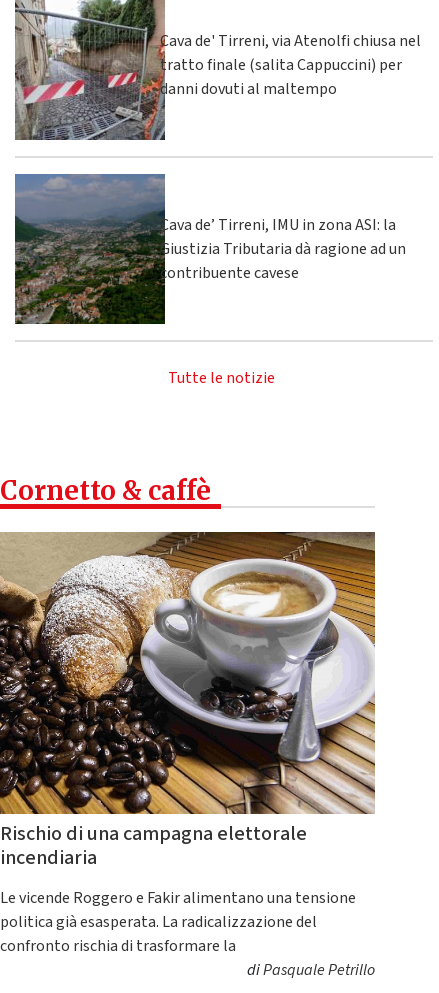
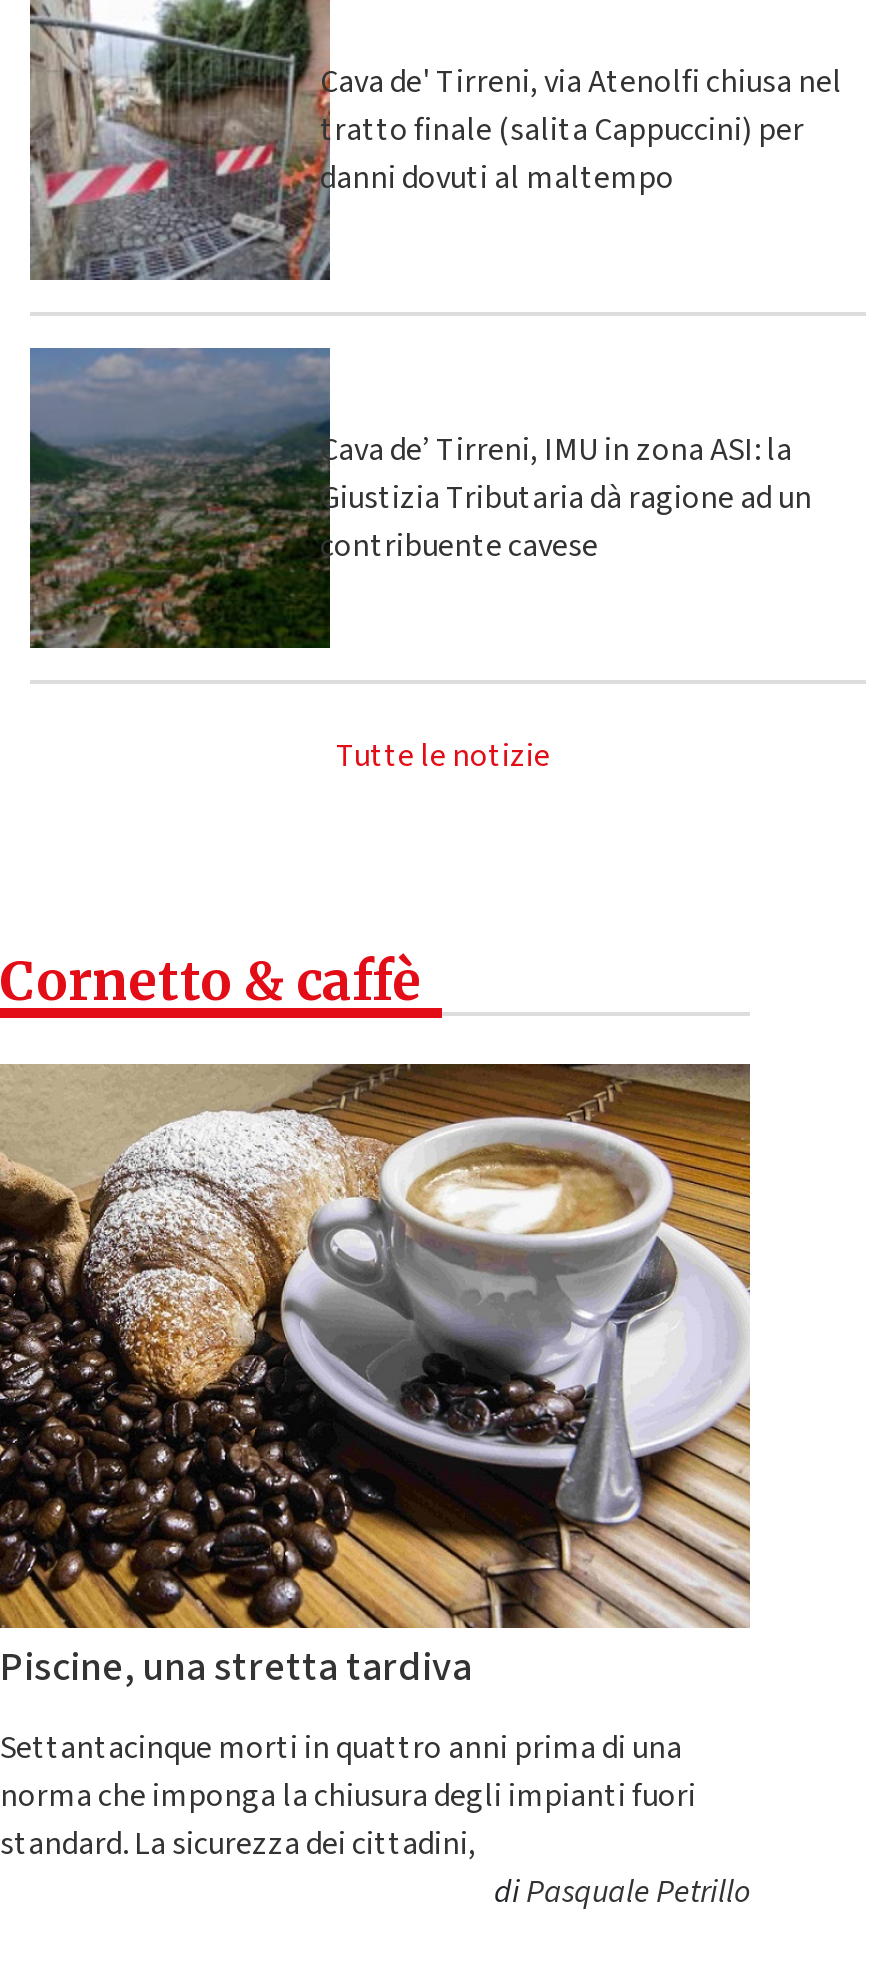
[0,820,307,872] Rischio di una campagna elettorale | incendiaria -> [0,1640,472,1696] Piscine, una stretta tardiva
[0,887,356,957] Le vicende Roggero e Fakir alimentano una tensione | politica già esasperata. La radicalizzazione del | confronto rischia di trasformare la -> [0,1726,696,1866] Settantacinque morti in quattro anni prima di una | norma che imponga la chiusura degli impianti fuori | standard. La sicurezza dei cittadini,

